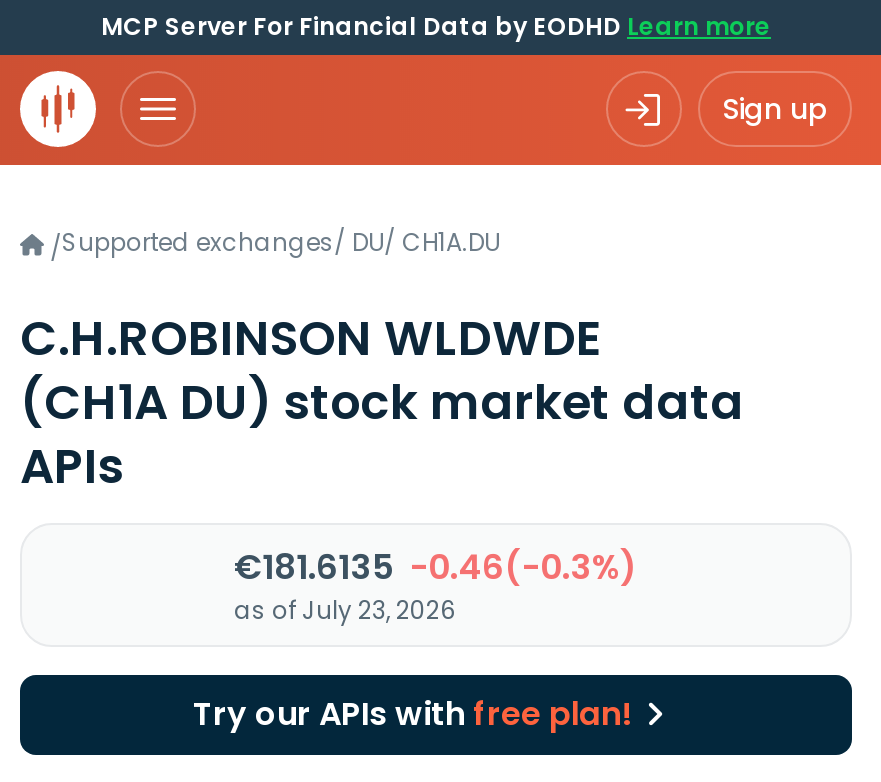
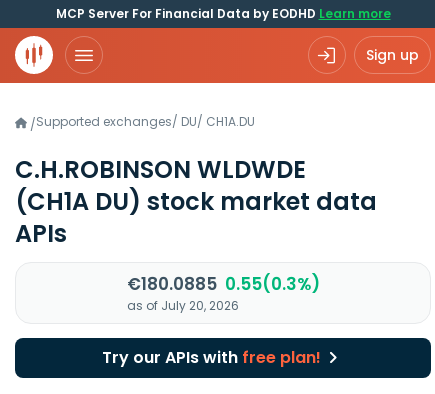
[234,543,638,591] €181.6135 -0.46(-0.3%) -> [126,272,319,296] €180.0885 0.55(0.3%)
[234,593,456,627] as of July 23, 2026 -> [126,297,238,314] as of July 20, 2026

